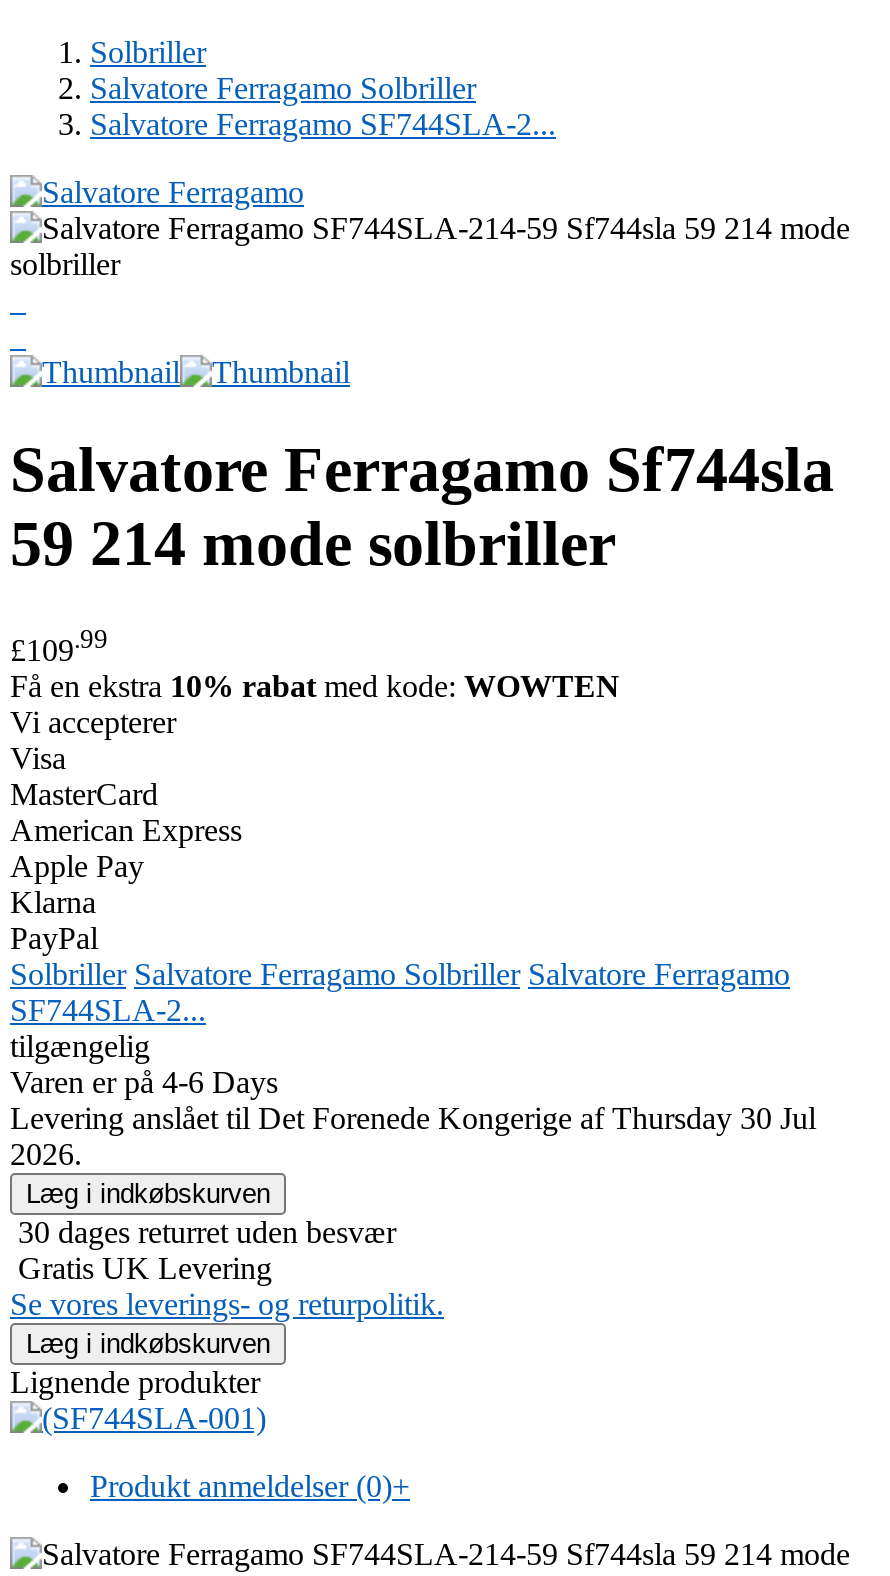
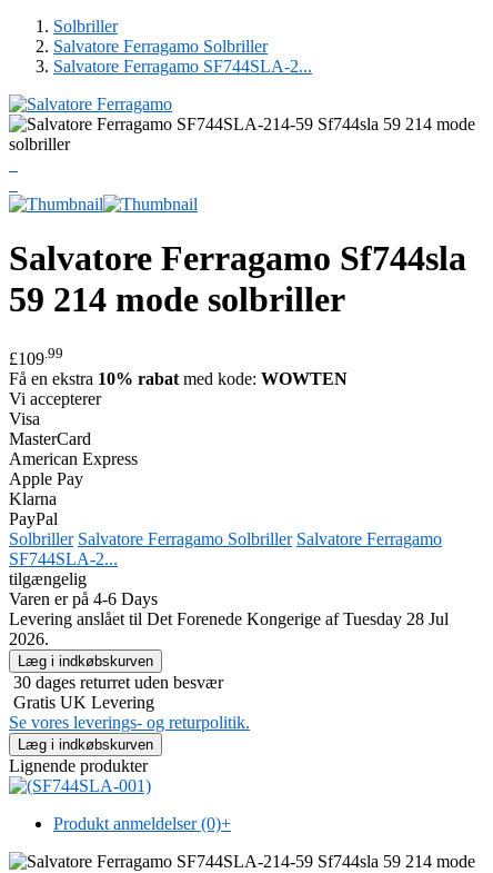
[10,1101,816,1135] Levering anslået til Det Forenede Kongerige af Thursday 30 Jul -> [9,610,449,629] Levering anslået til Det Forenede Kongerige af Tuesday 28 Jul

